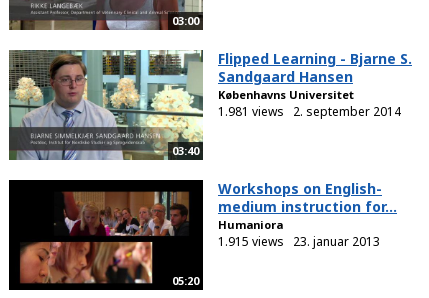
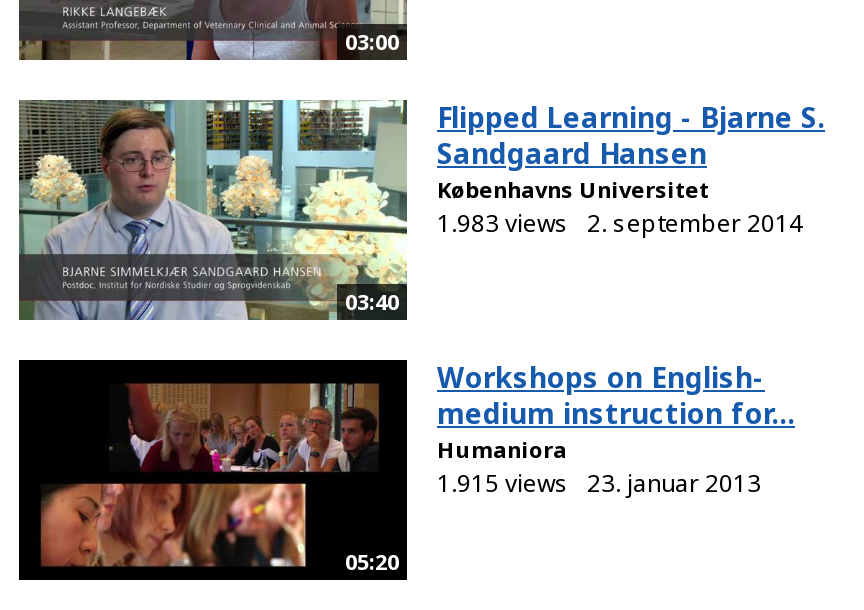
[218,103,401,120] 1.981 views 2. september 2014 -> [437,205,803,239] 1.983 views 2. september 2014

